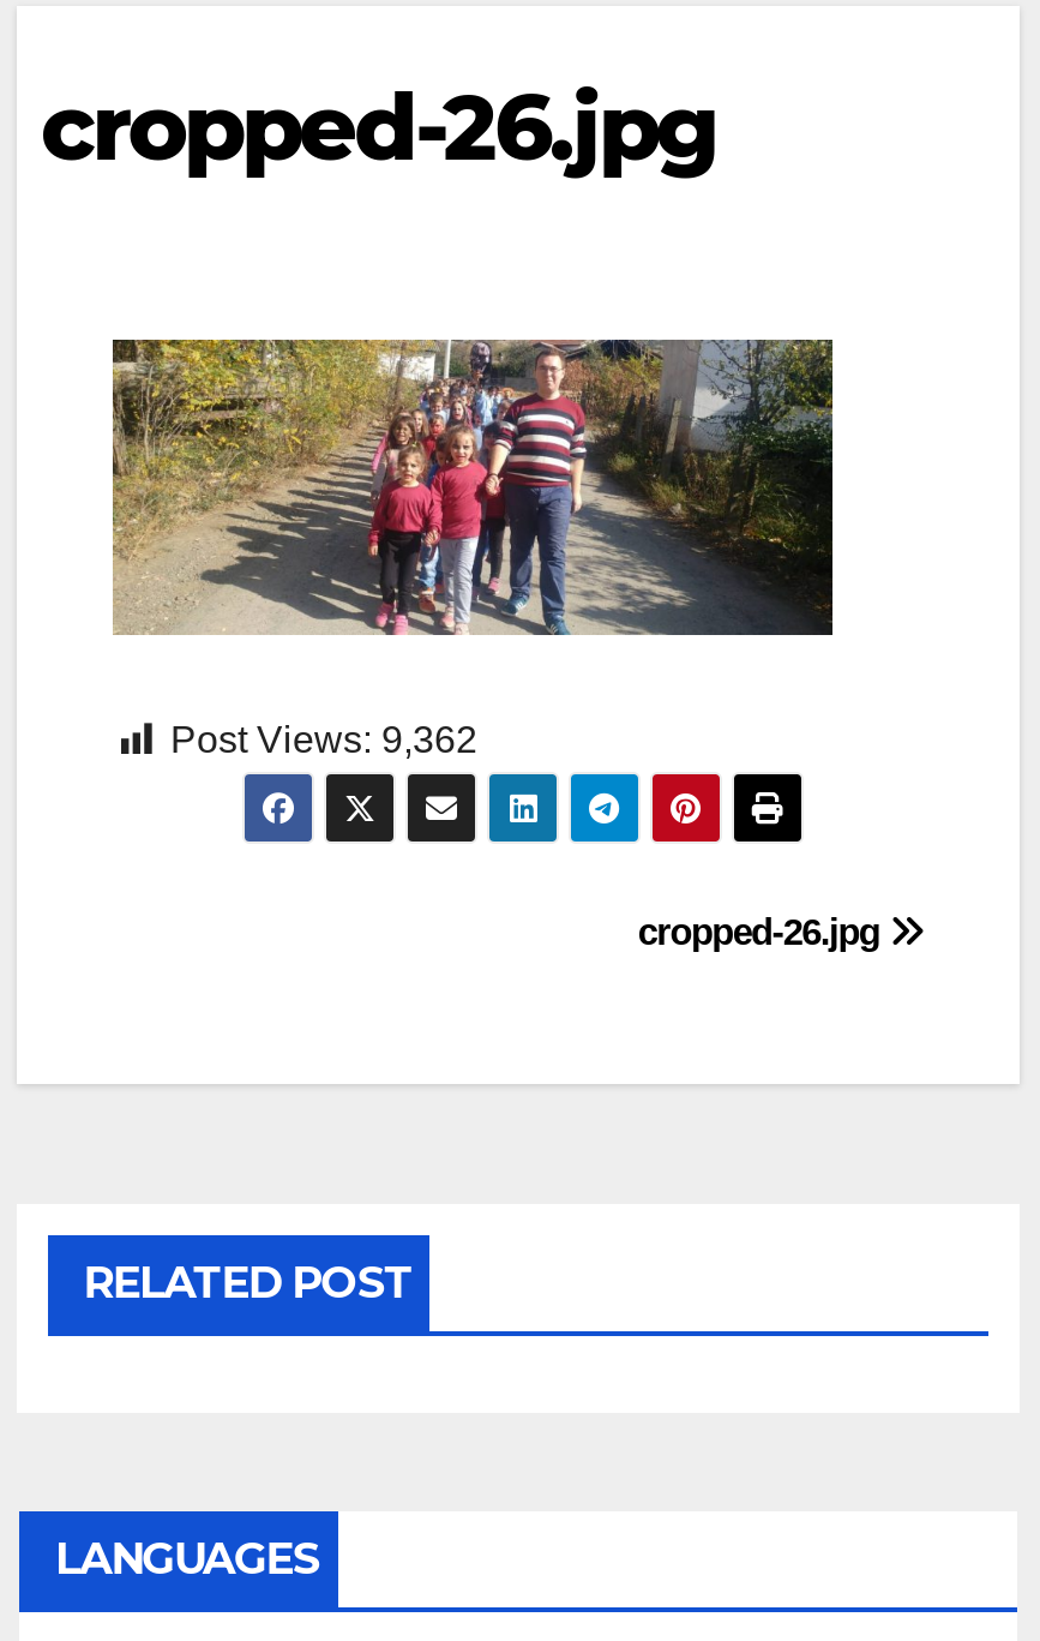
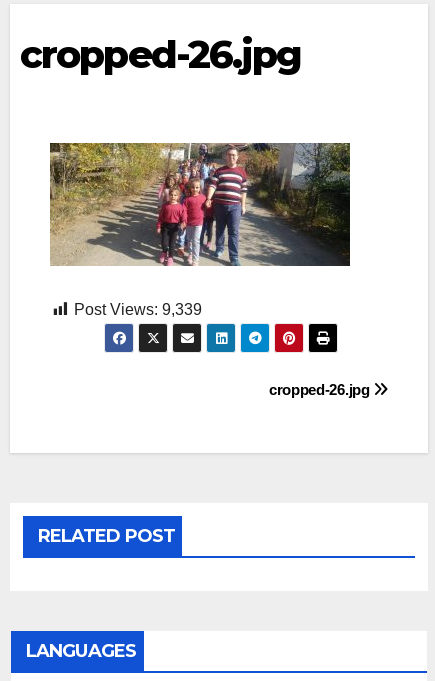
[170,719,477,760] Post Views: 9,362 -> [74,301,202,318] Post Views: 9,339

